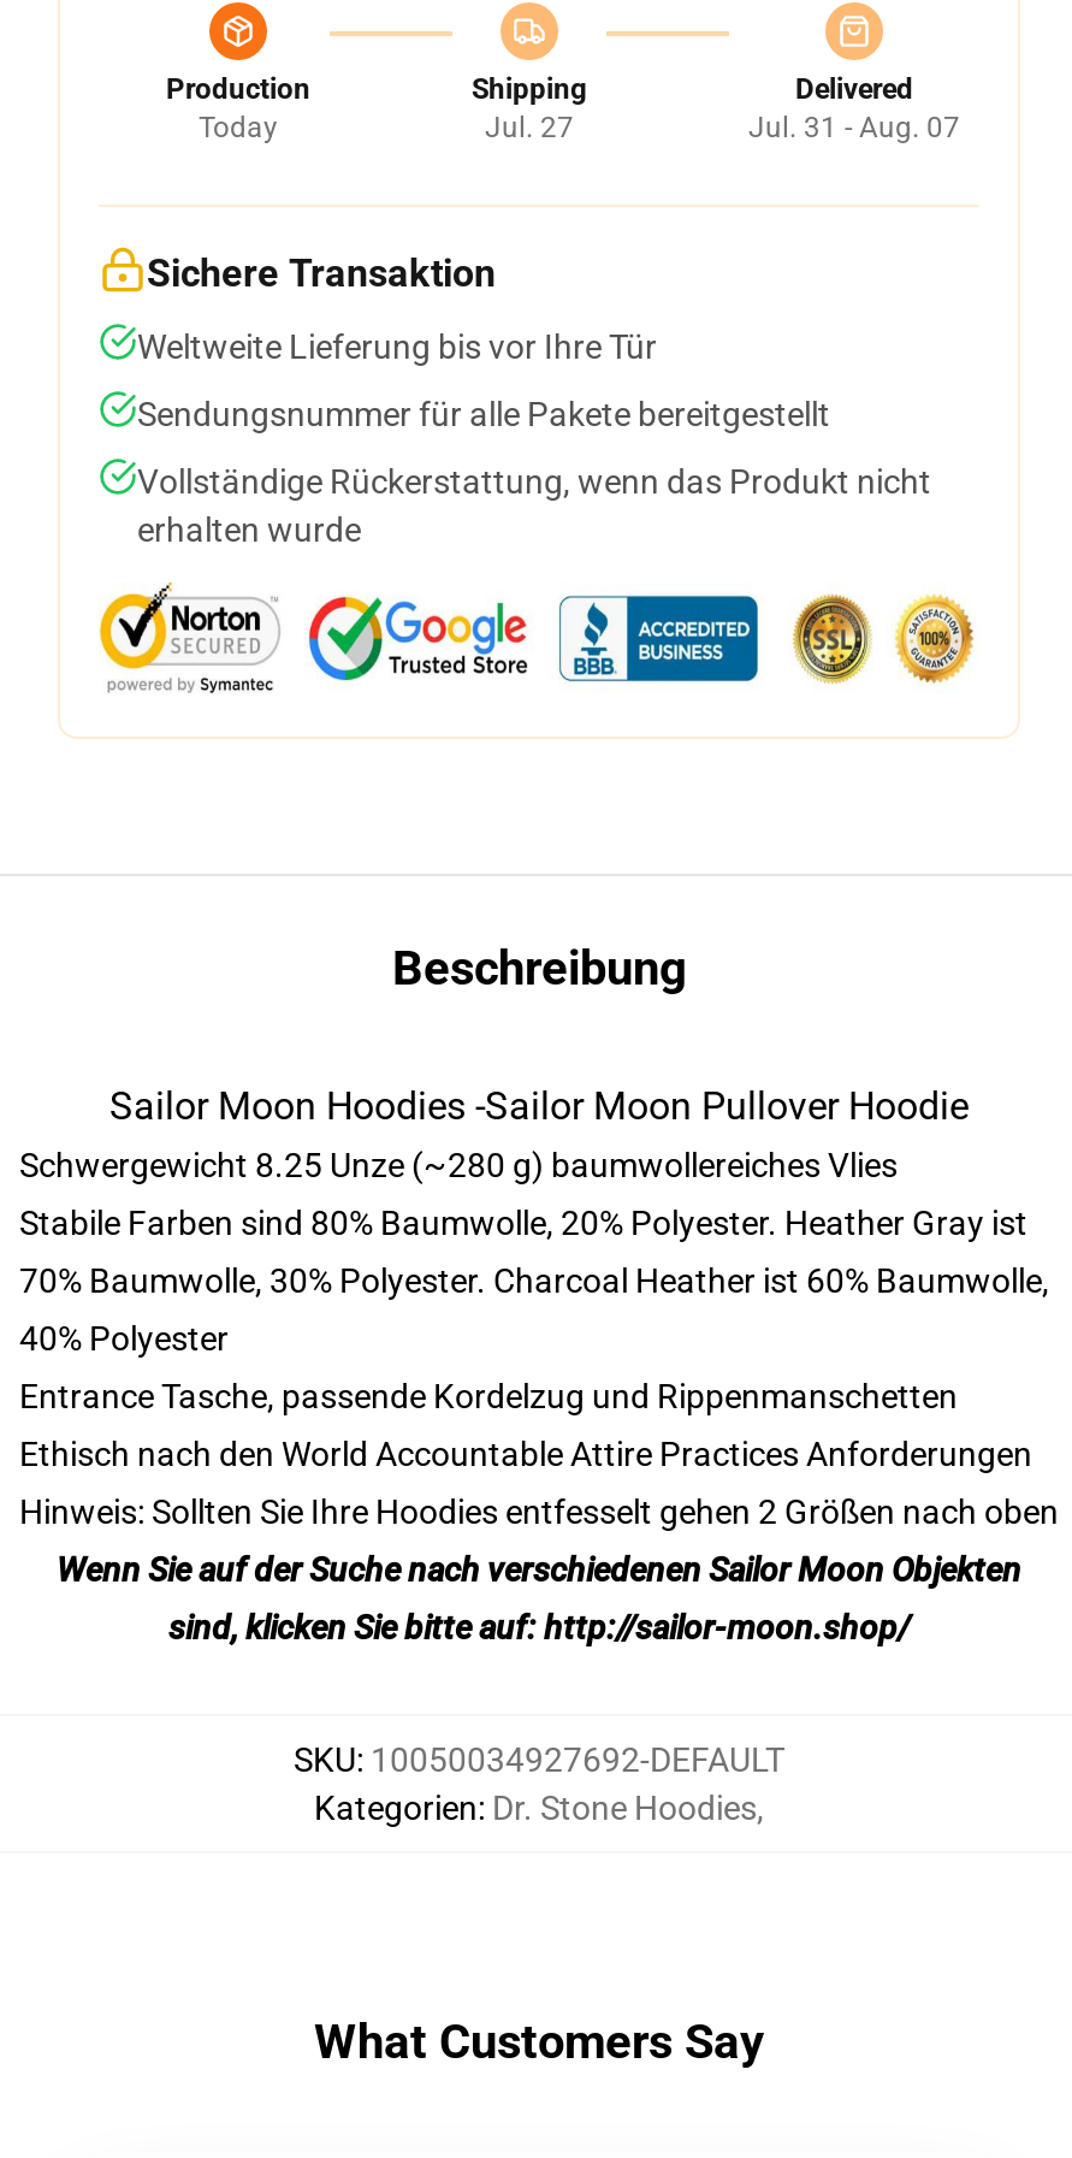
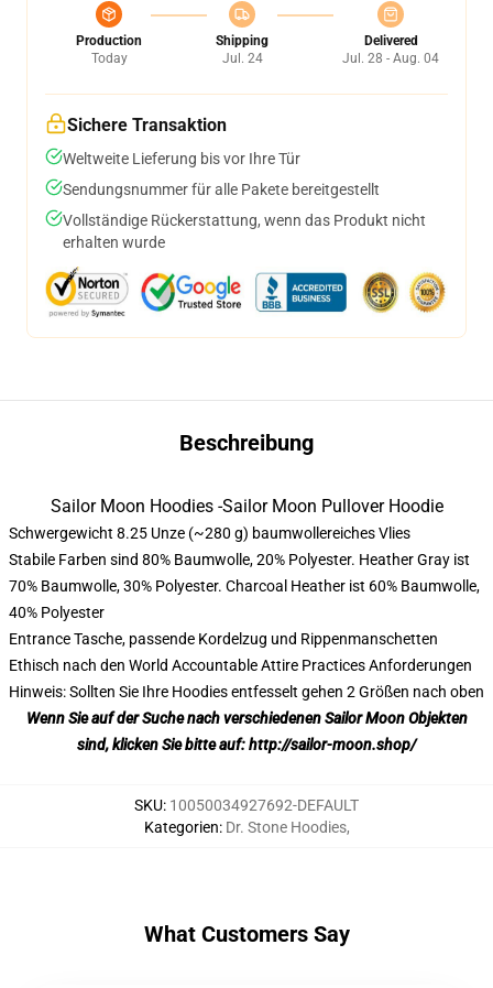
[485,111,574,144] Jul. 27 -> [222,51,262,66] Jul. 24
[748,111,960,144] Jul. 31 - Aug. 07 -> [342,51,439,66] Jul. 28 - Aug. 04

